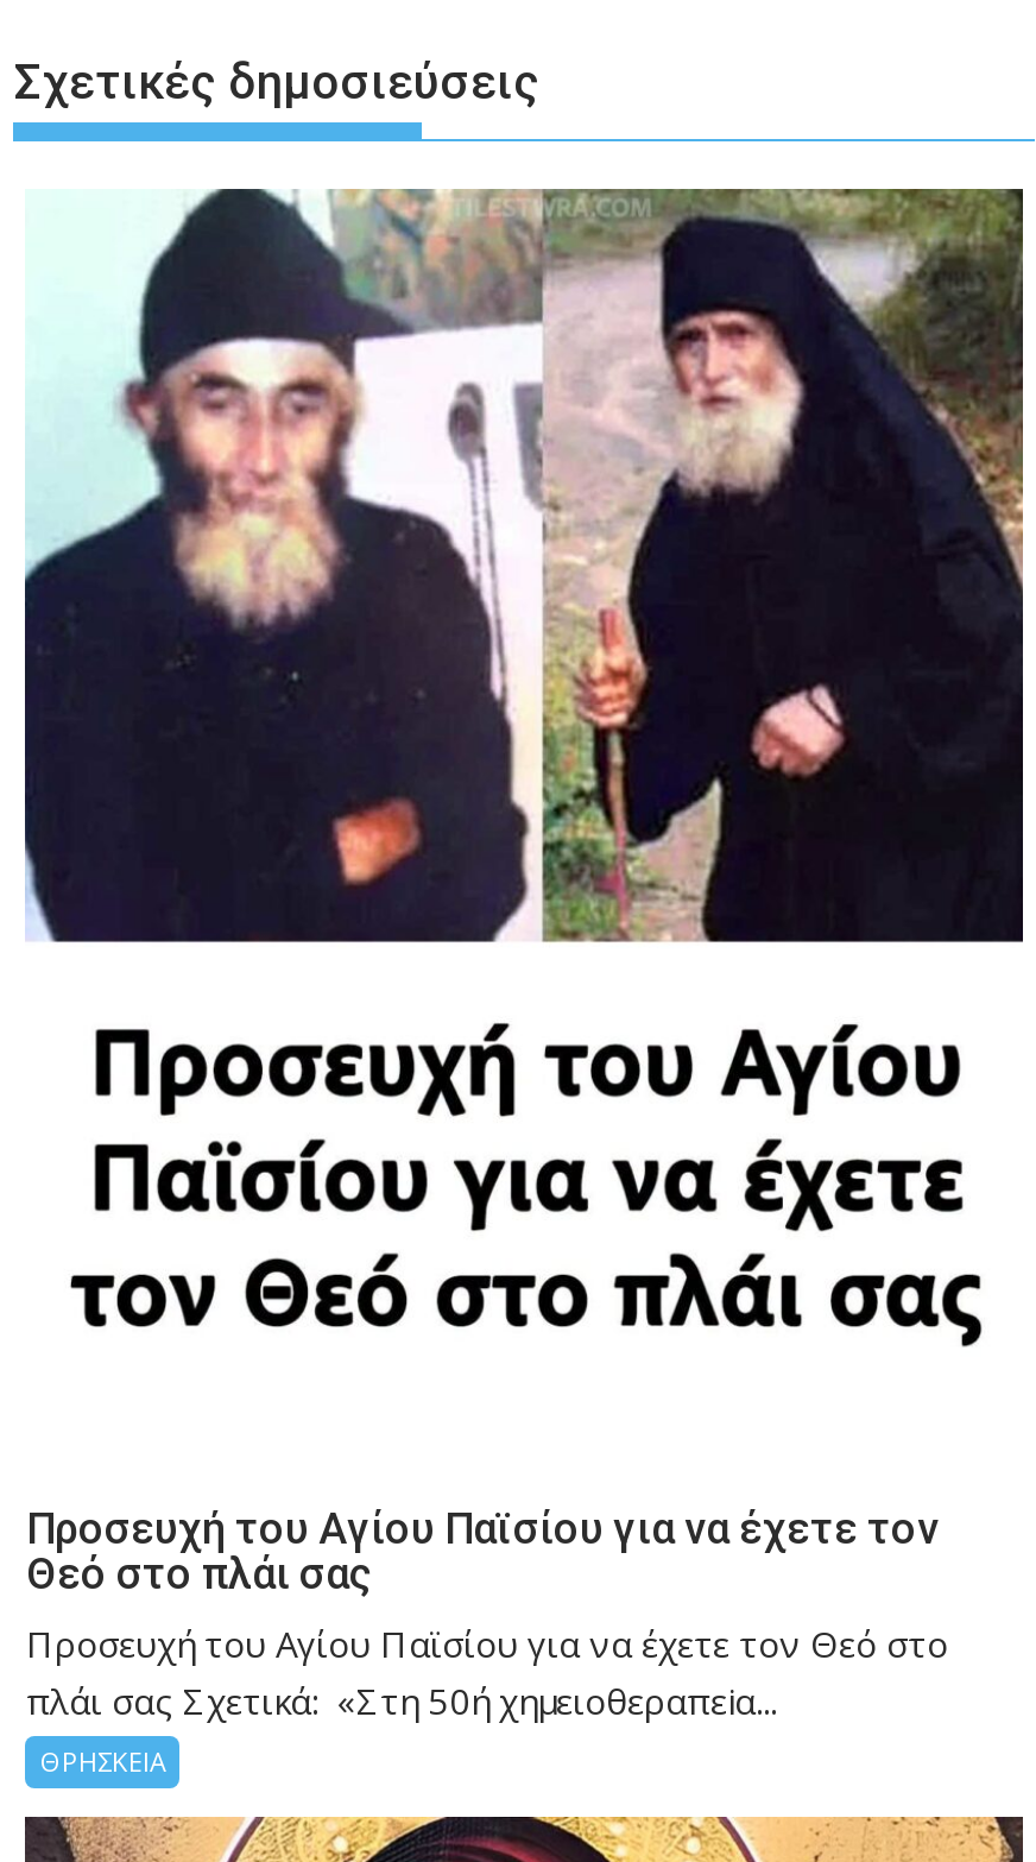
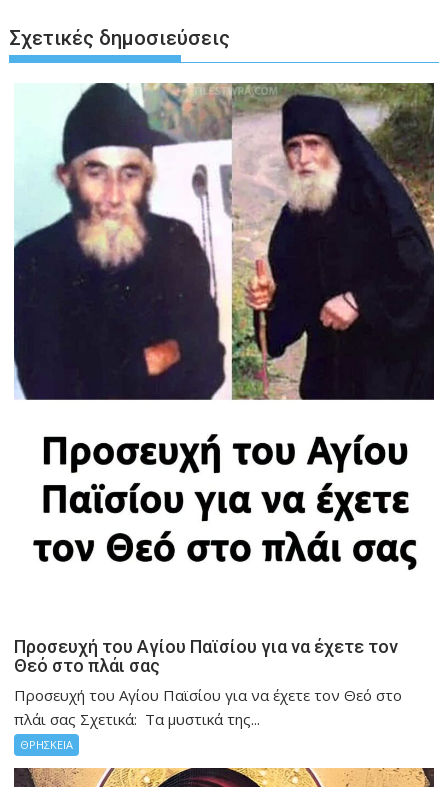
[26,1676,777,1723] πλάι σας Σχετικά: «Στη 50ή χημειοθεραπεiα... -> [14,709,260,729] πλάι σας Σχετικά: Τα μυστικά της...

